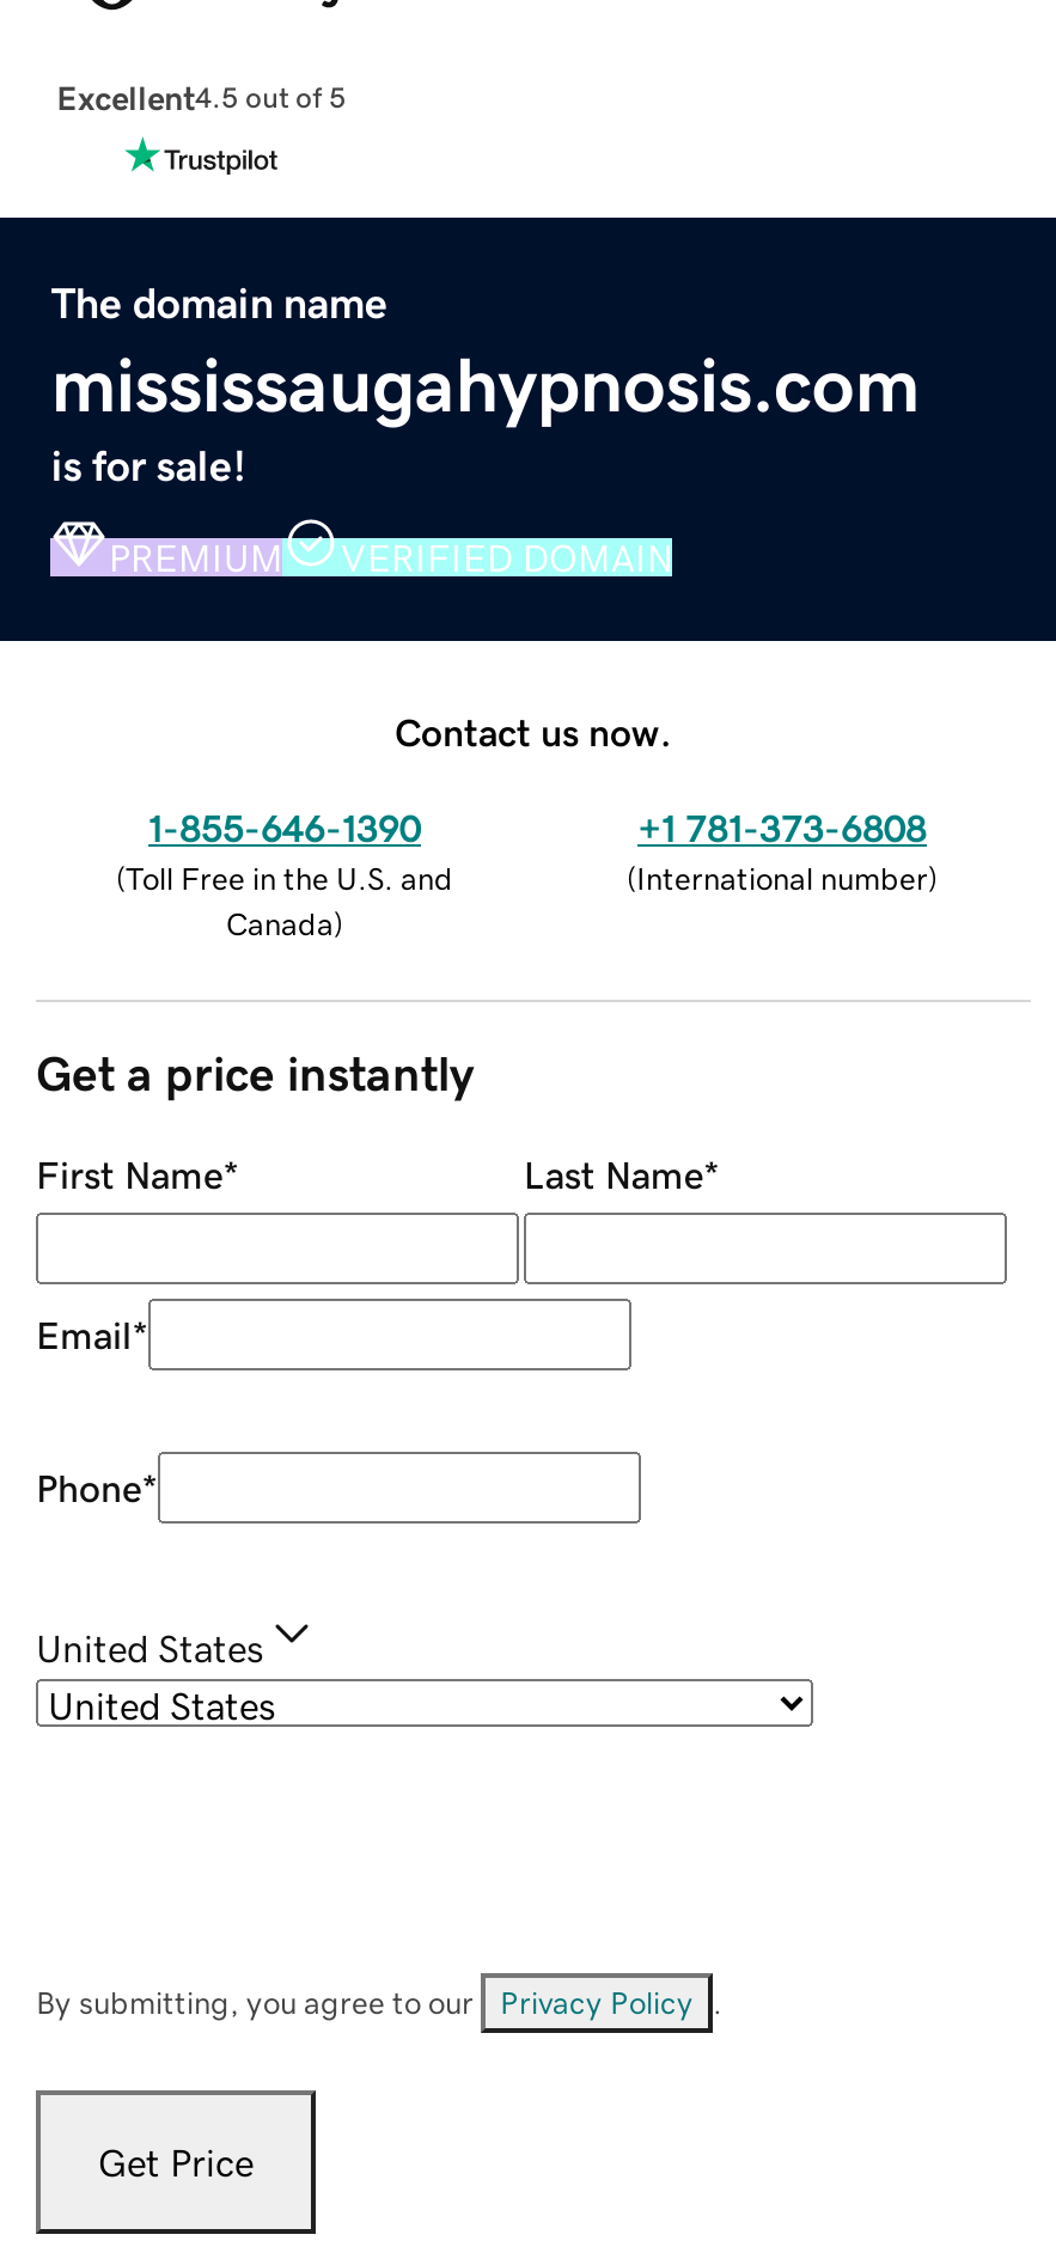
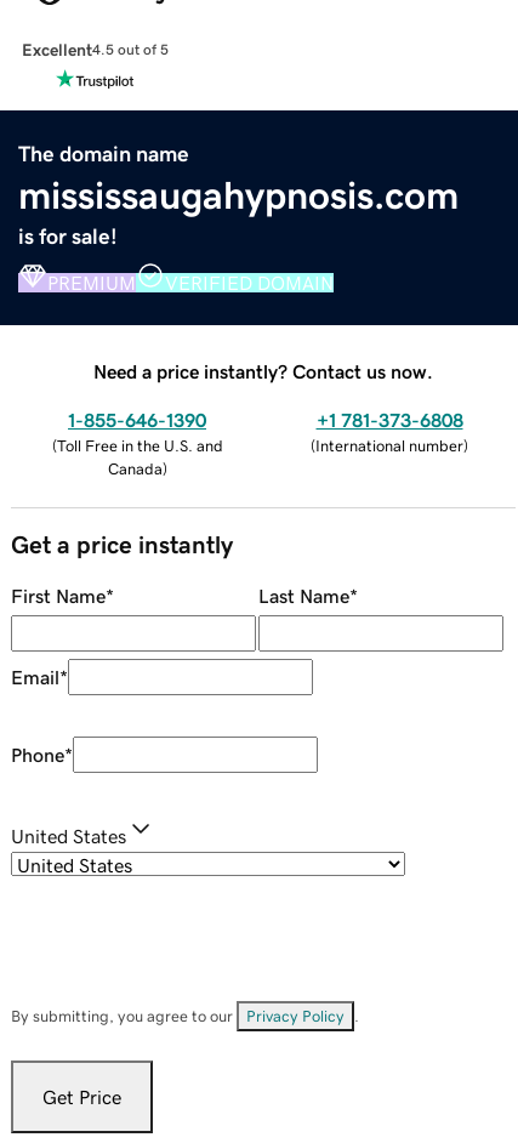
[395,712,672,750] Contact us now. -> [93,361,433,381] Need a price instantly? Contact us now.

